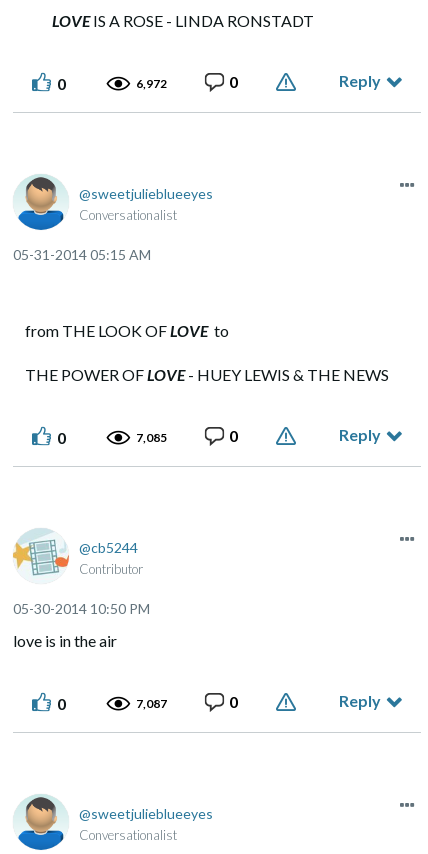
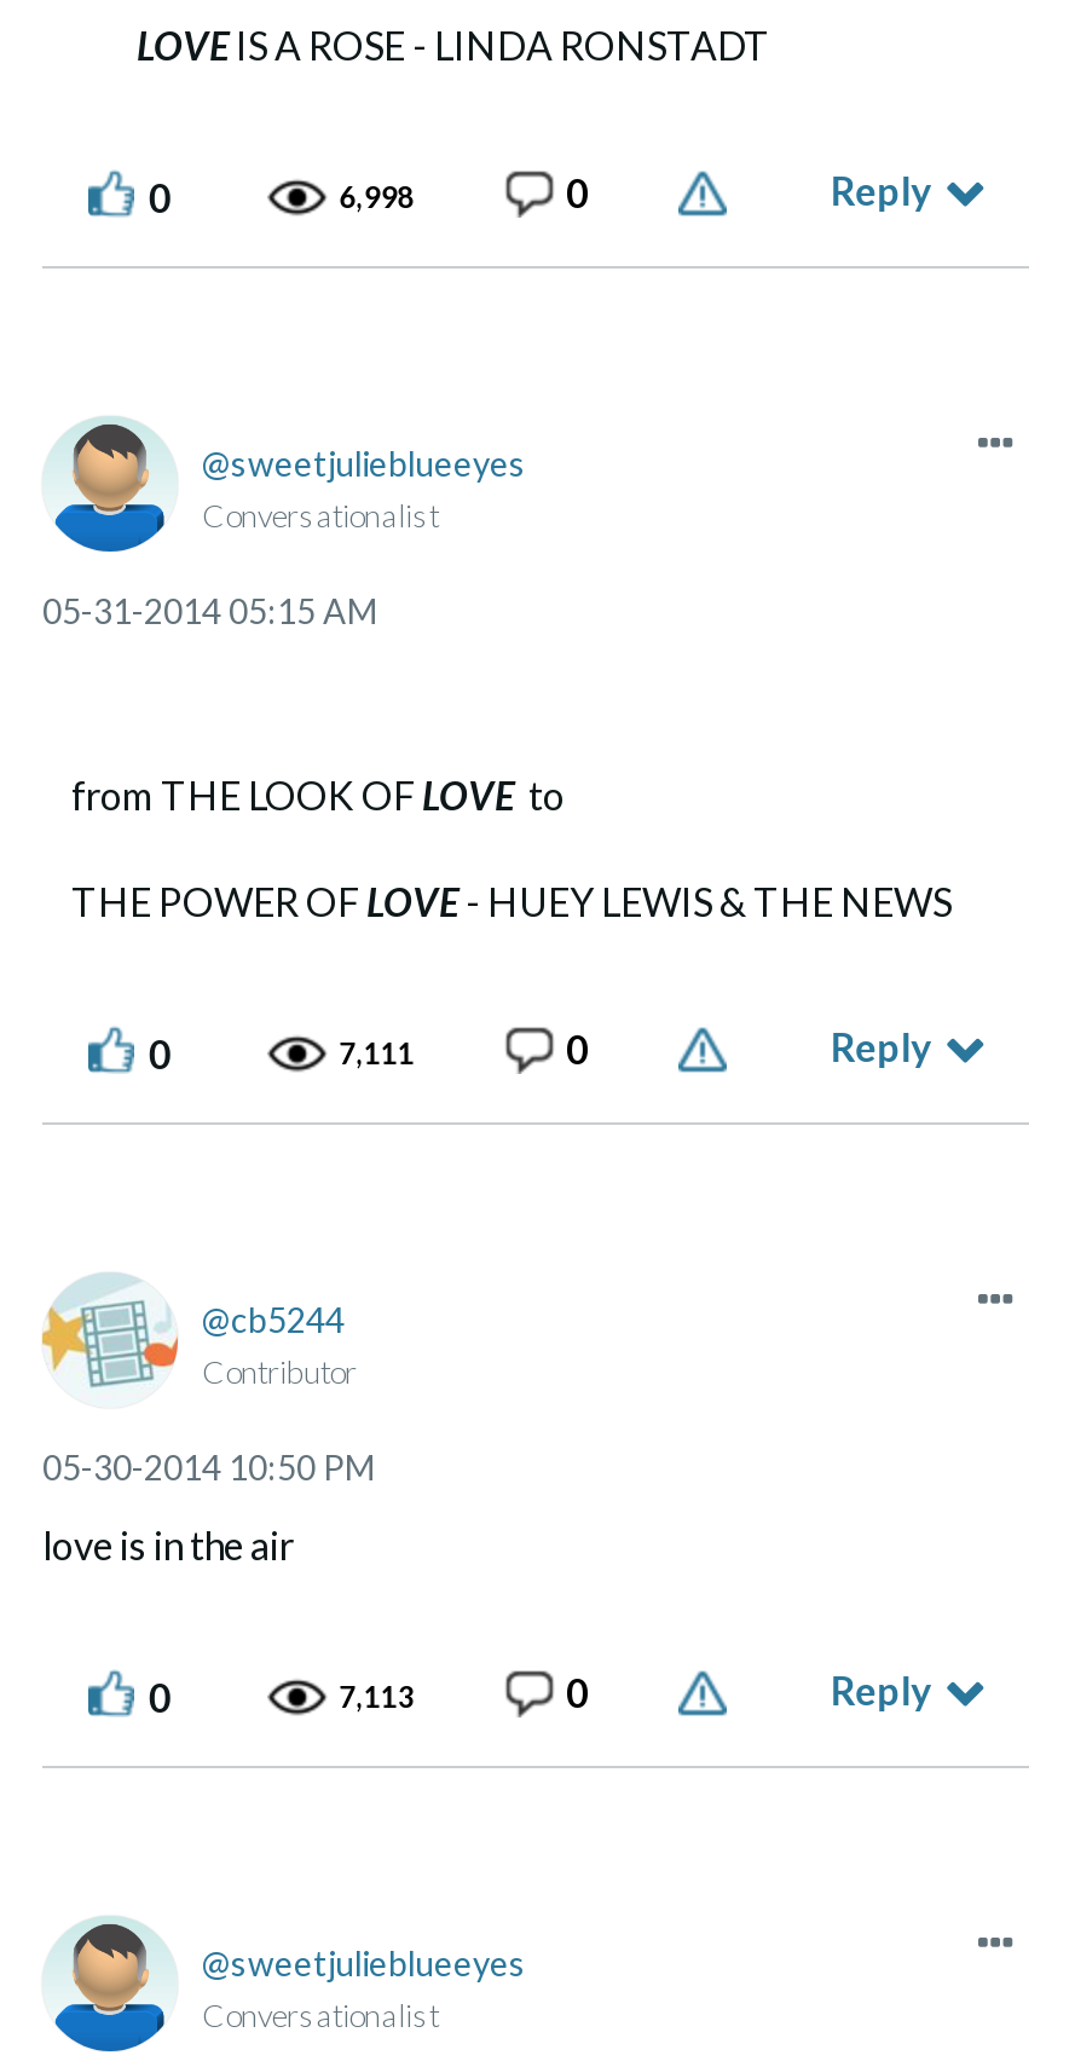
[136,76,167,91] 6,972 -> [339,178,414,215] 6,998
[136,430,167,445] 7,085 -> [339,1035,414,1071] 7,111
[136,696,167,711] 7,087 -> [339,1678,414,1714] 7,113

